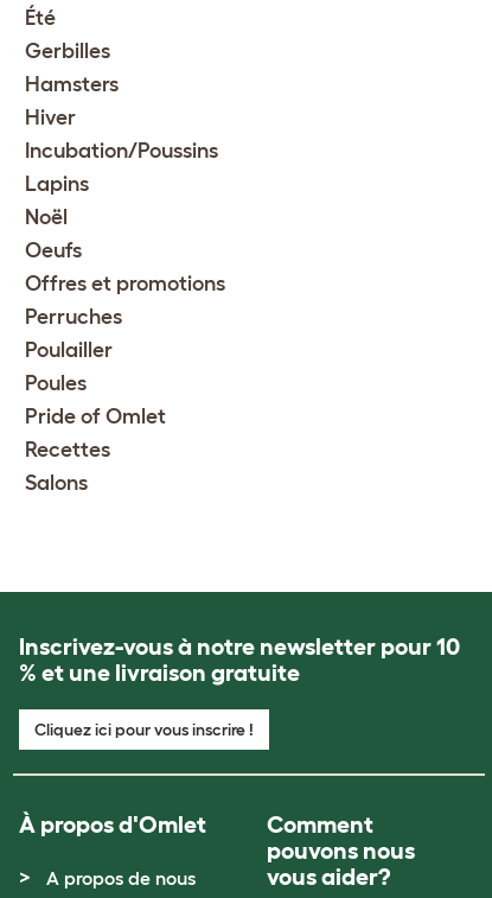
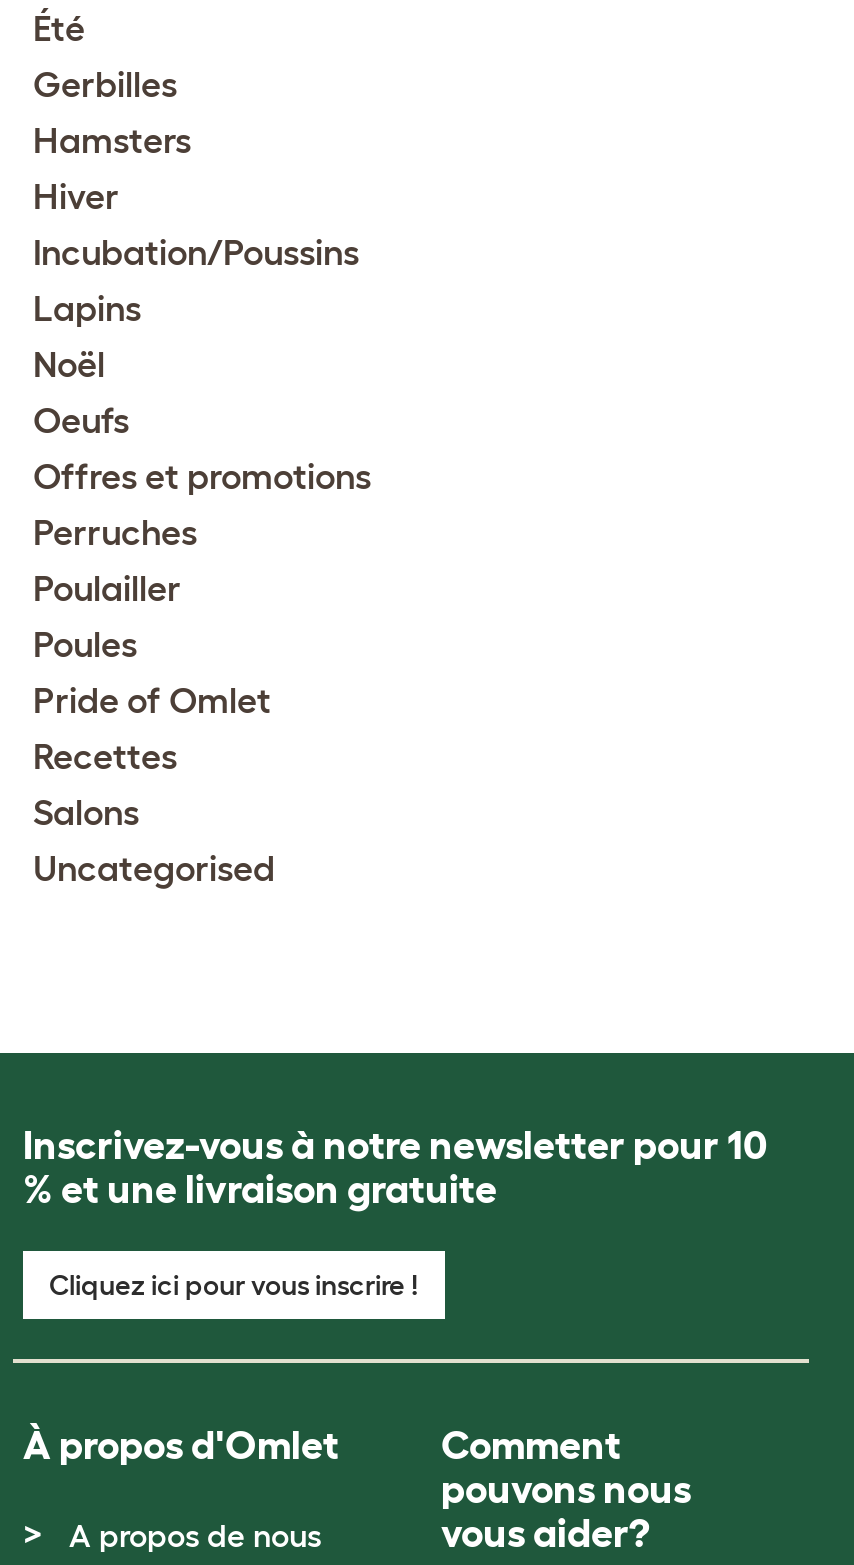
none -> [33,849,275,889] Uncategorised

